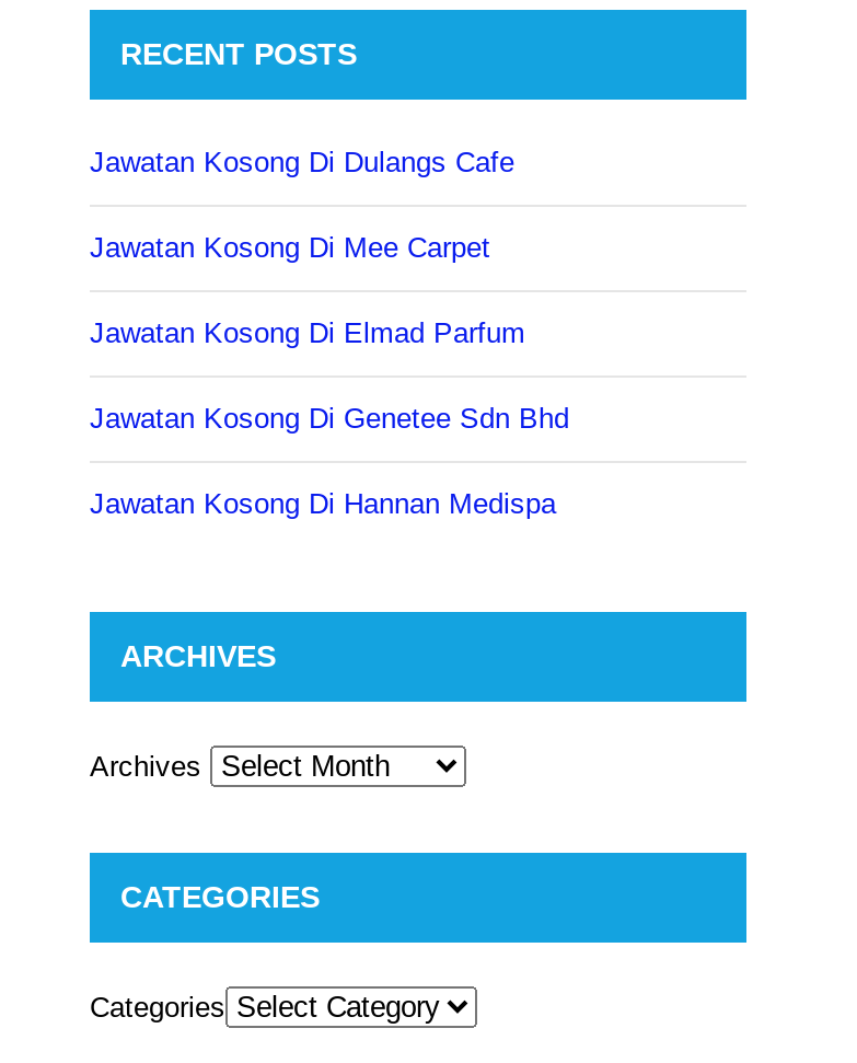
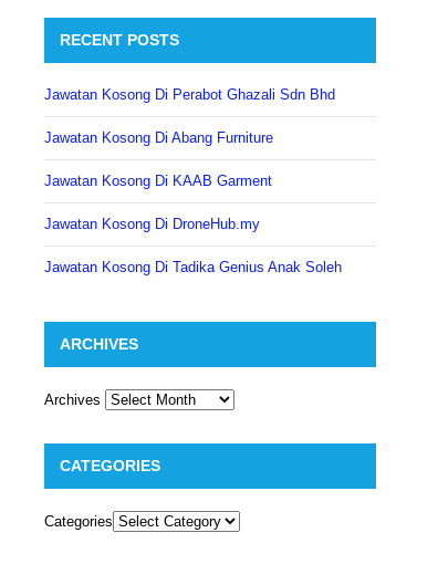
[90,146,514,179] Jawatan Kosong Di Dulangs Cafe -> [44,86,335,103] Jawatan Kosong Di Perabot Ghazali Sdn Bhd
[90,231,490,264] Jawatan Kosong Di Mee Carpet -> [44,129,273,146] Jawatan Kosong Di Abang Furniture
[90,317,525,349] Jawatan Kosong Di Elmad Parfum -> [44,173,272,189] Jawatan Kosong Di KAAB Garment
[90,402,569,435] Jawatan Kosong Di Genetee Sdn Bhd -> [44,216,260,232] Jawatan Kosong Di DroneHub.my
[90,487,556,520] Jawatan Kosong Di Hannan Medispa -> [44,259,342,275] Jawatan Kosong Di Tadika Genius Anak Soleh

